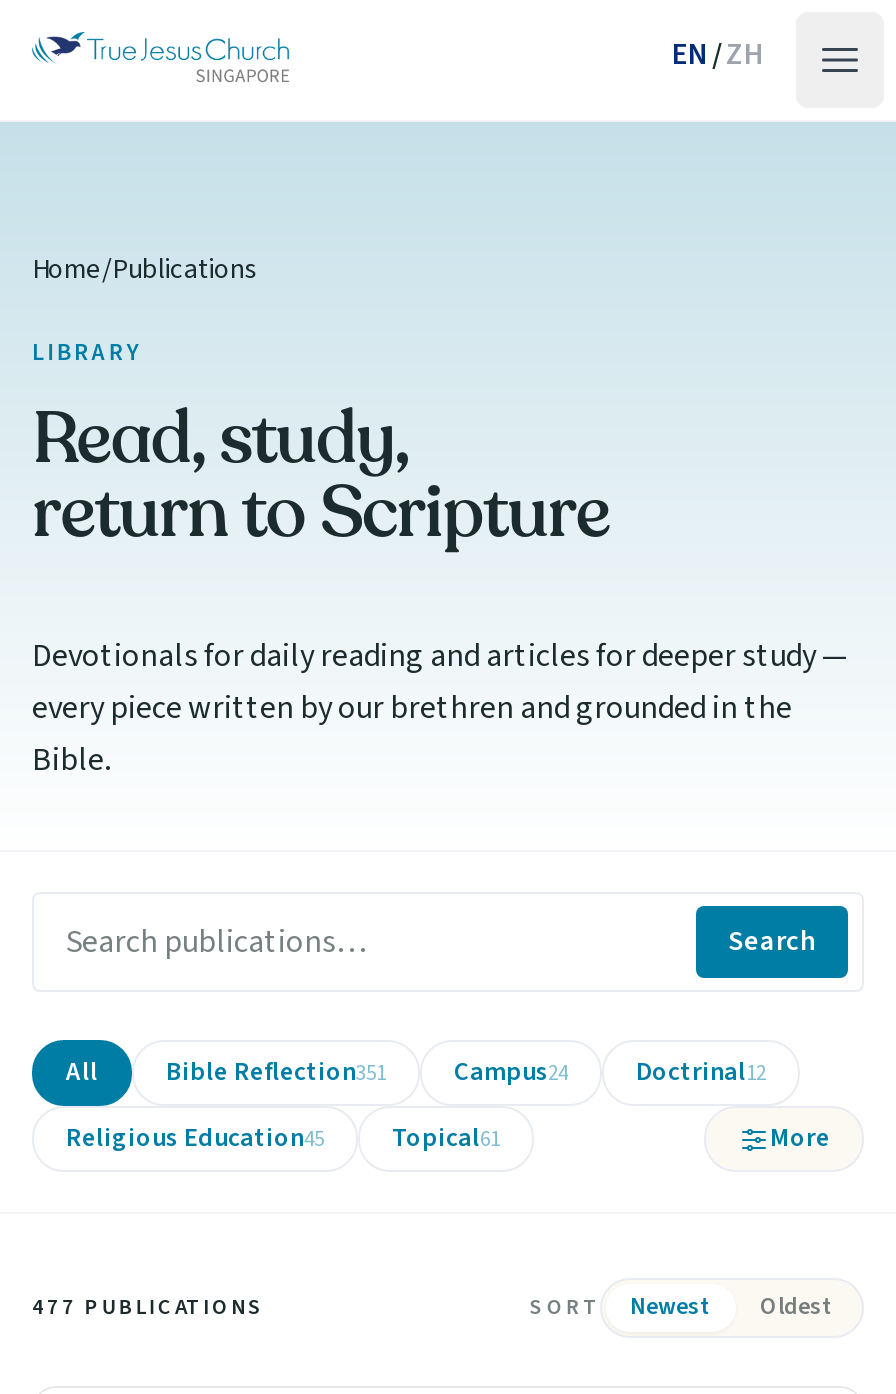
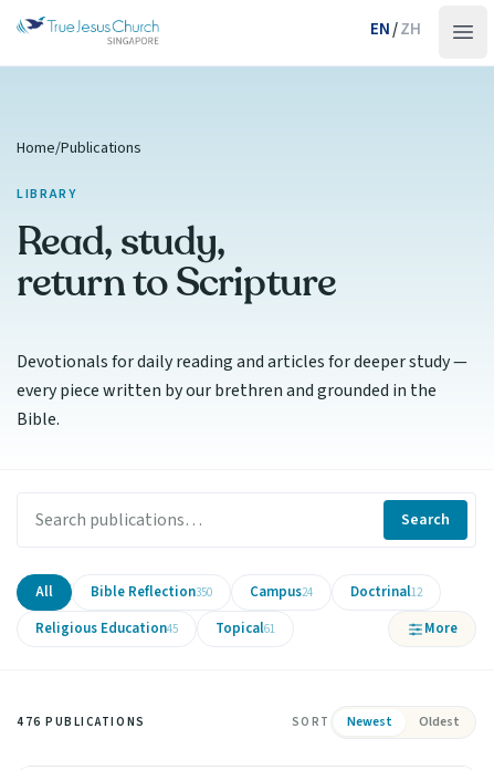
[166,1054,386,1090] Bible Reflection351 -> [91,582,212,602] Bible Reflection350
[32,1292,265,1322] 477 PUBLICATIONS -> [17,714,145,730] 476 PUBLICATIONS

